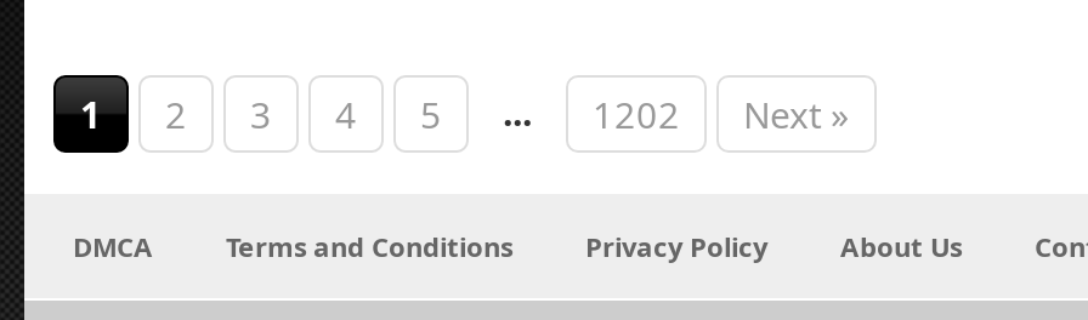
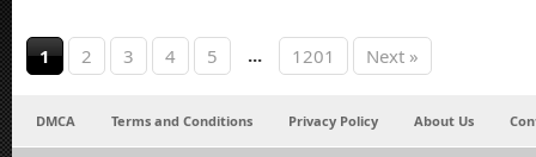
[593,90,680,138] 1202 -> [292,44,335,68] 1201

